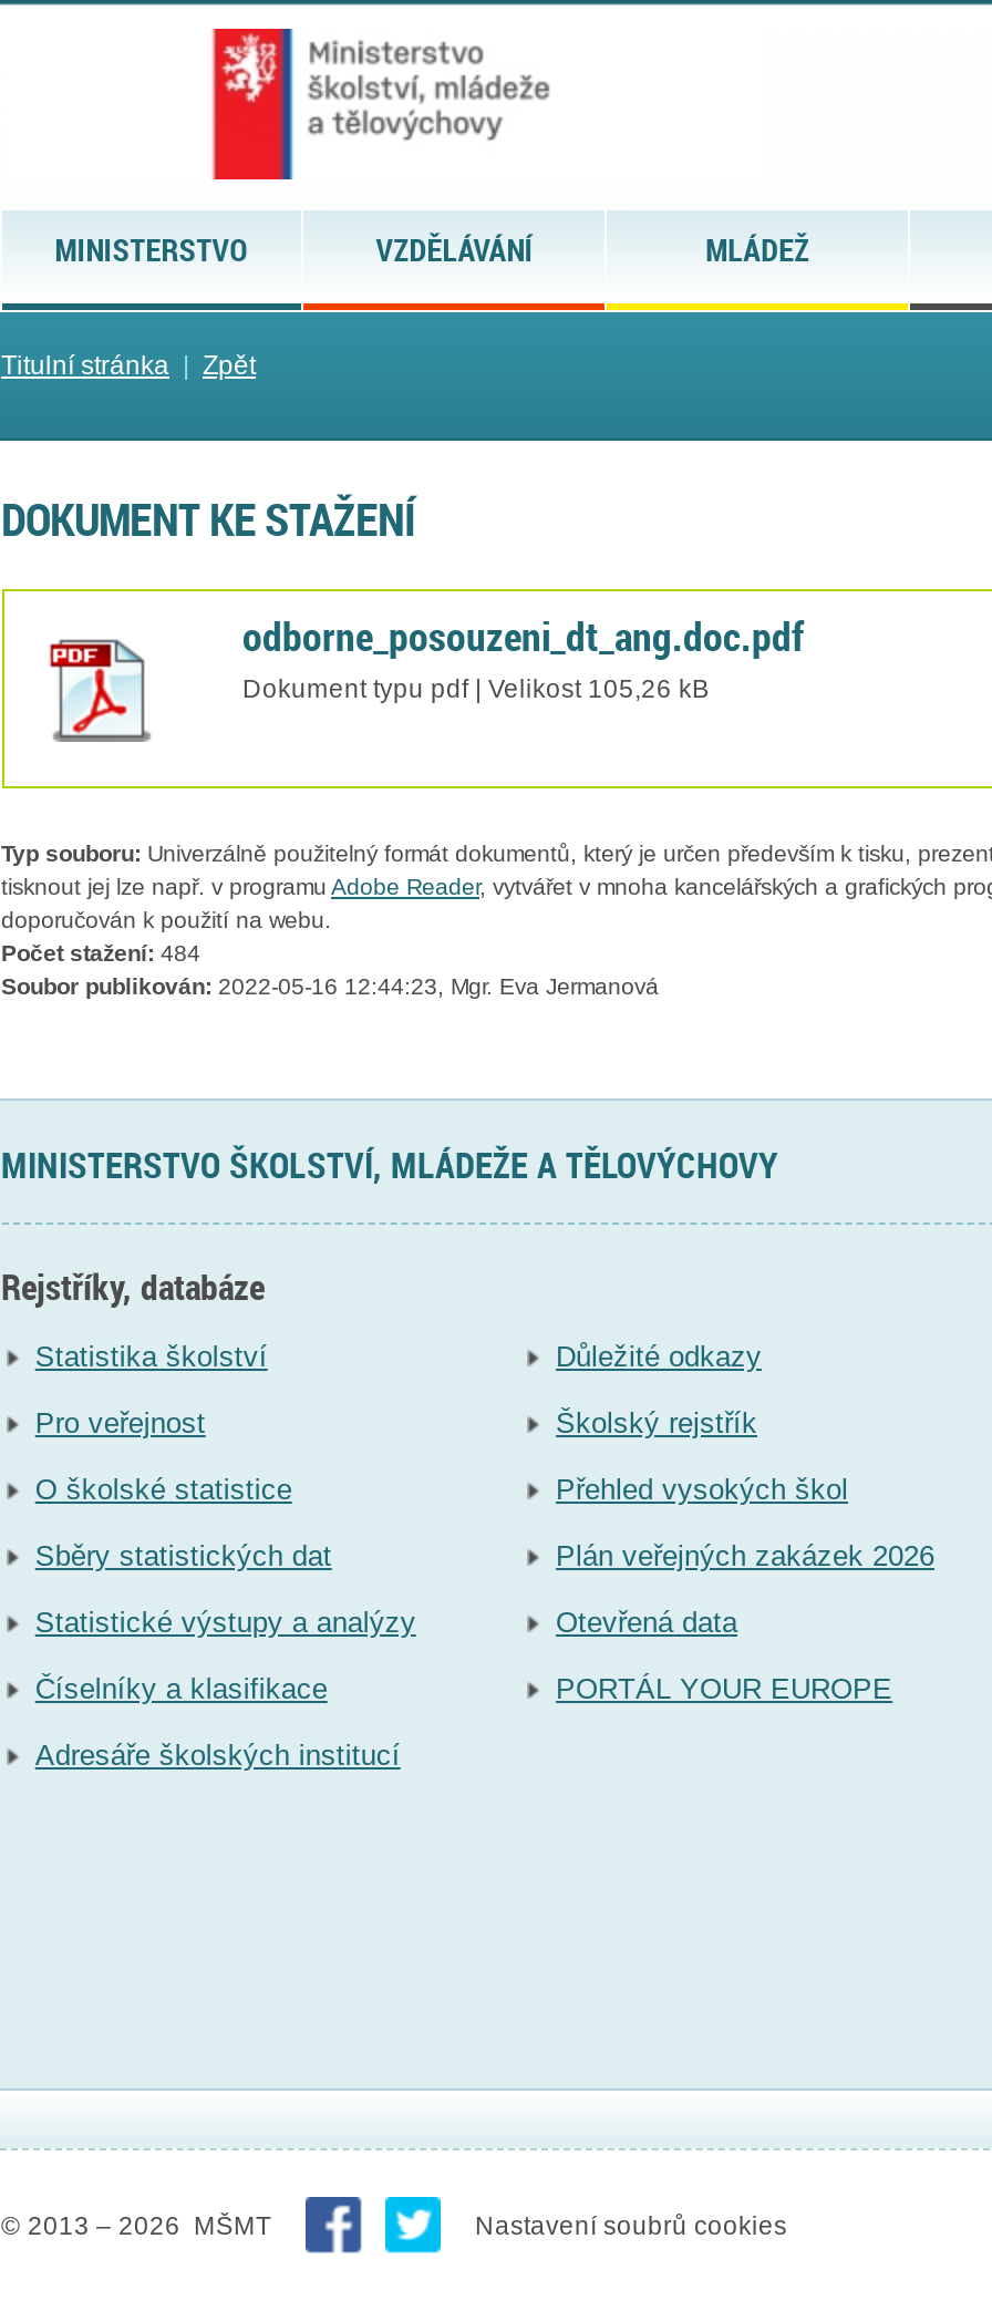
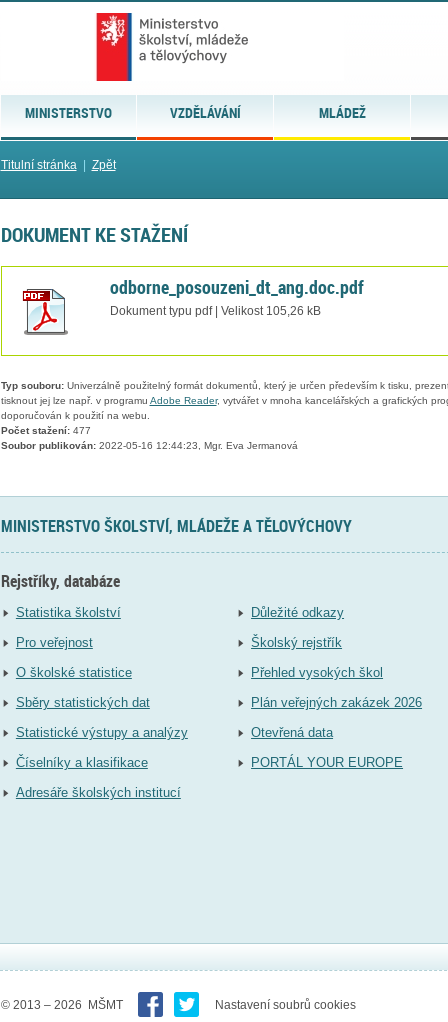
[1,942,200,967] Počet stažení: 484 -> [0,425,90,436] Počet stažení: 477

